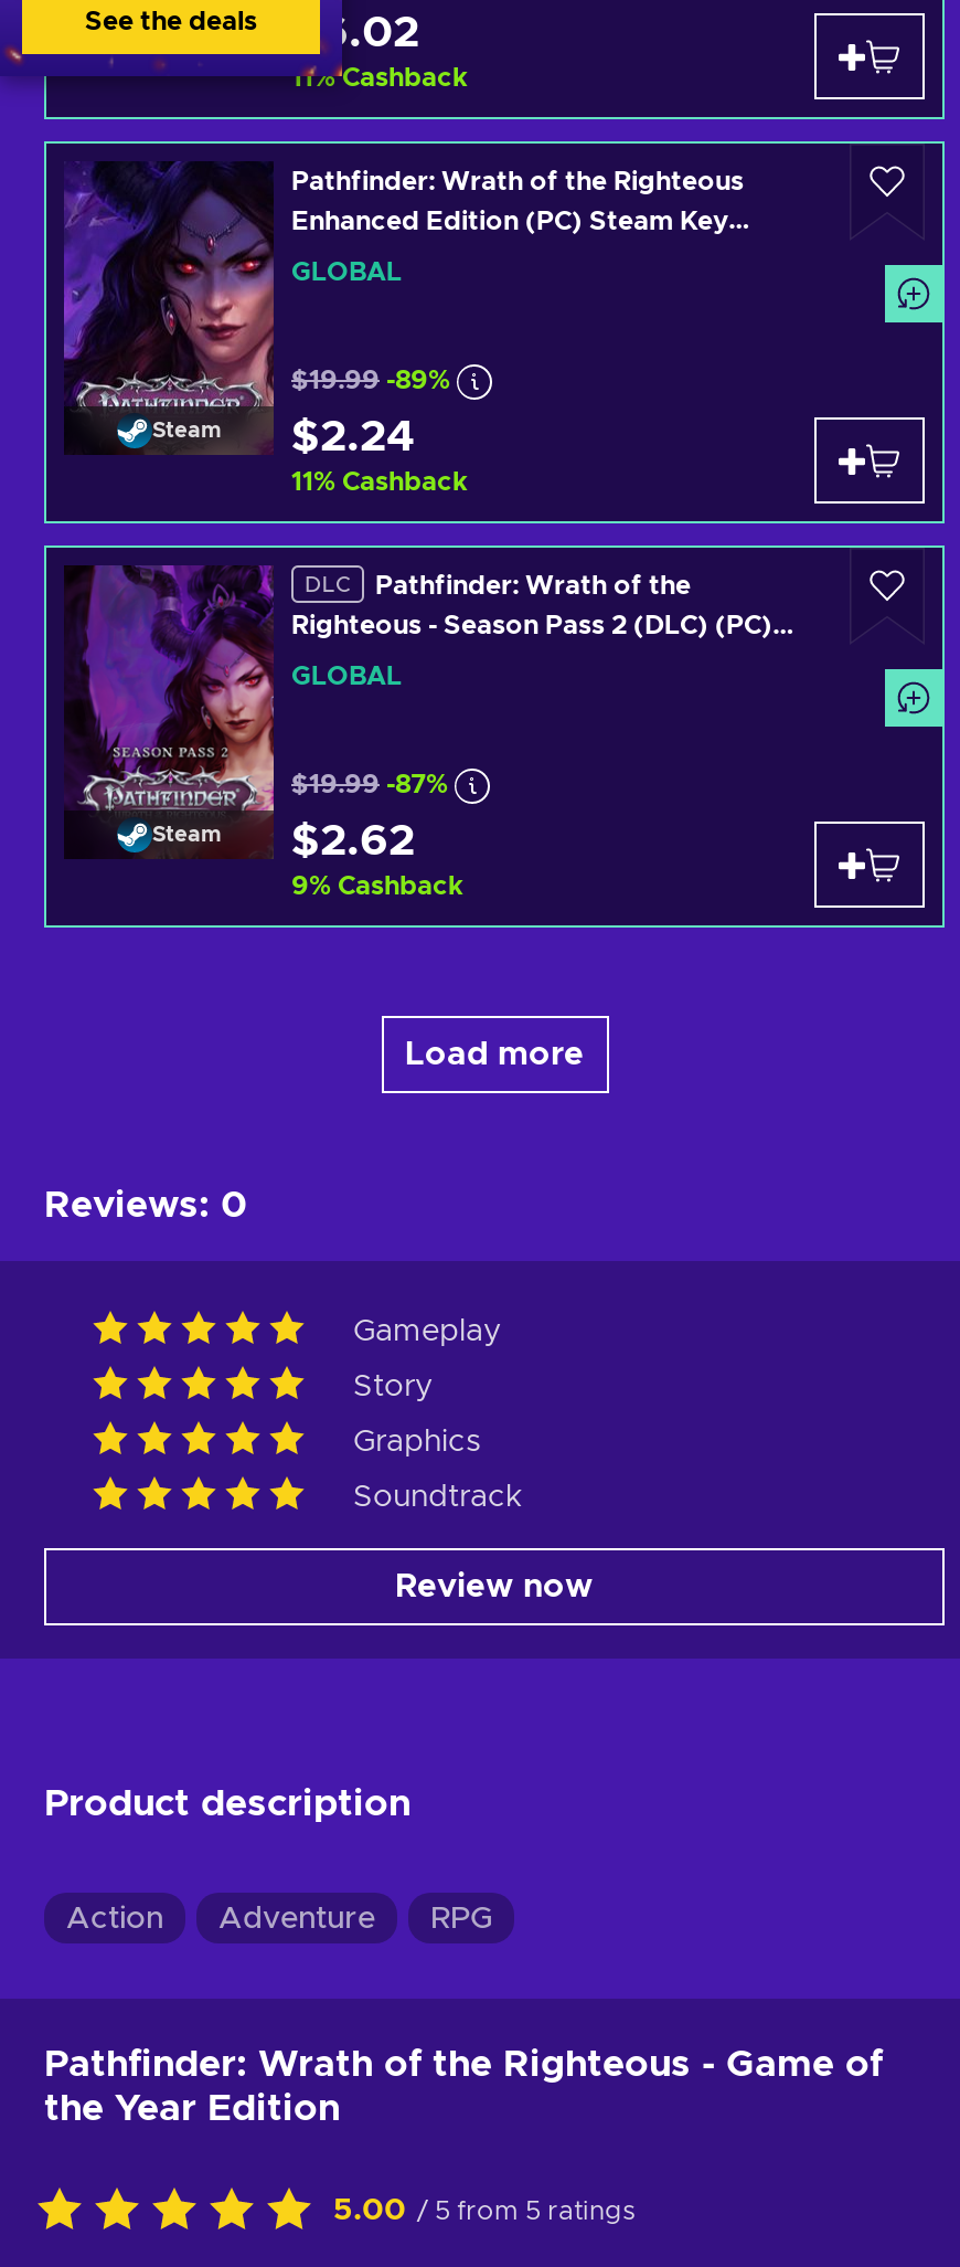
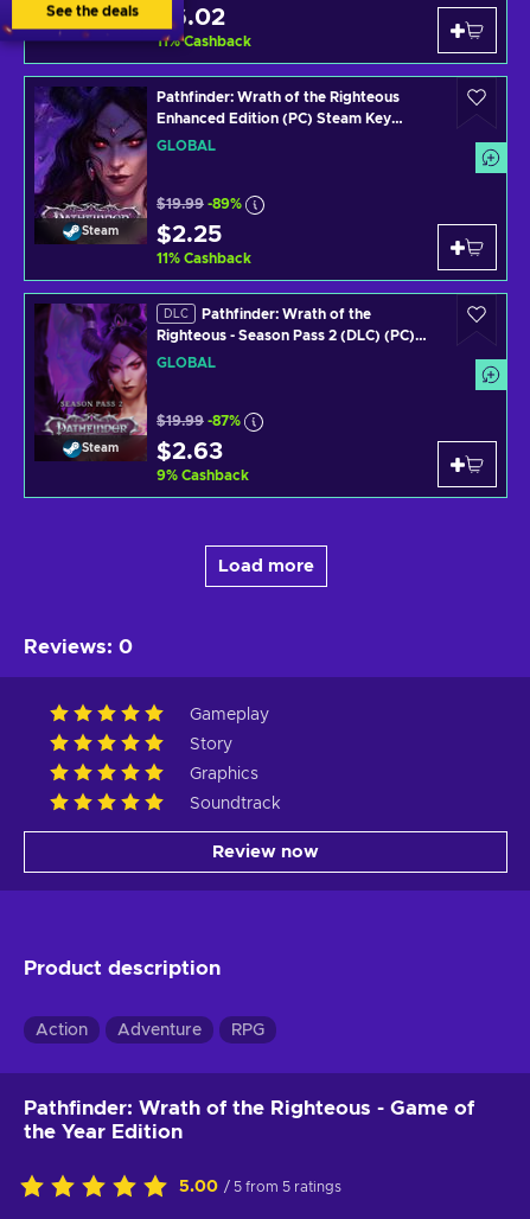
[291,414,415,458] $2.24 -> [157,222,222,246] $2.25
[291,818,415,863] $2.62 -> [157,439,223,463] $2.63

